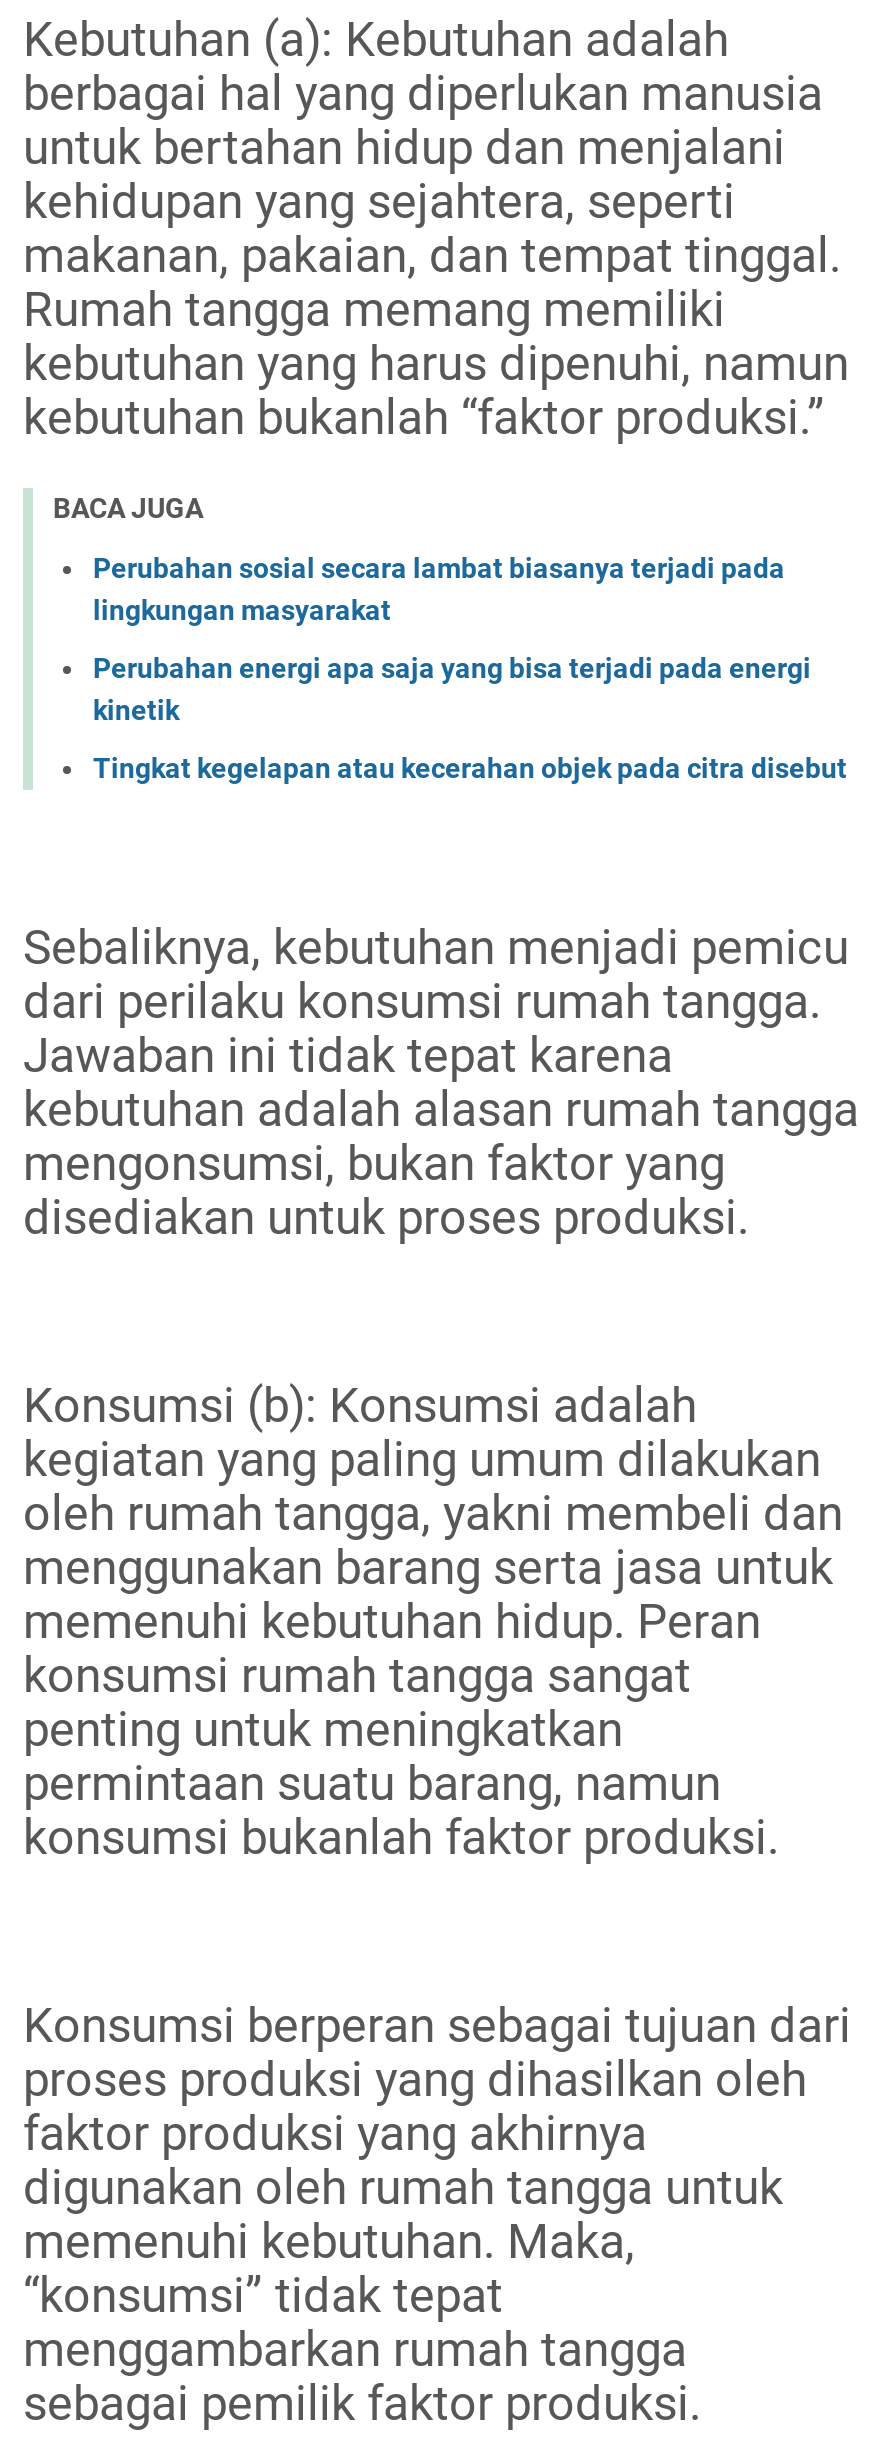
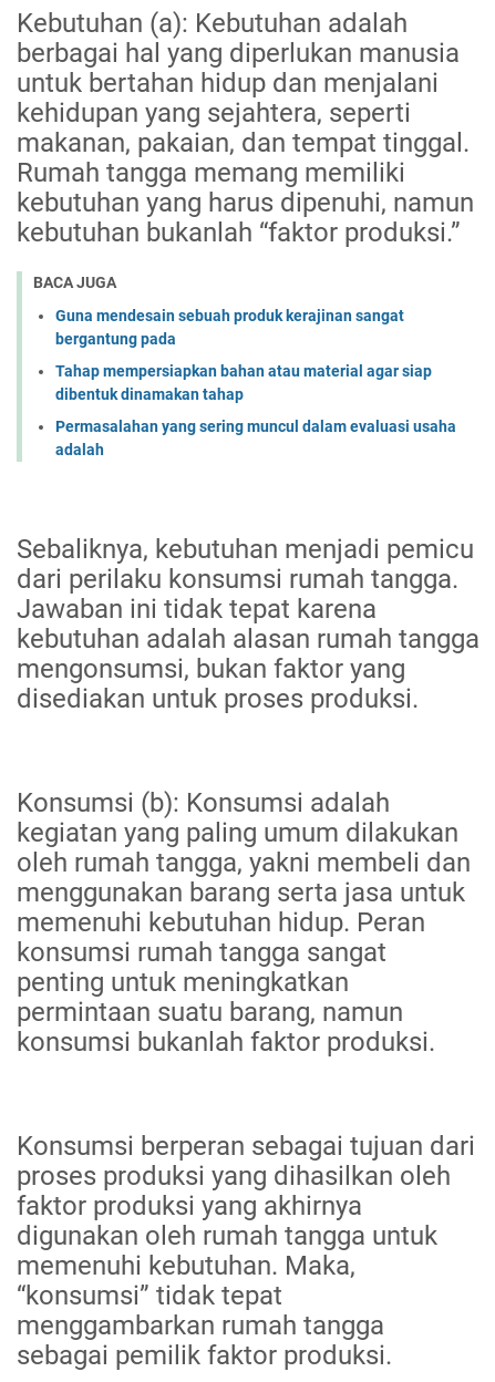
[93,552,785,626] Perubahan sosial secara lambat biasanya terjadi pada | lingkungan masyarakat -> [55,307,404,348] Guna mendesain sebuah produk kerajinan sangat | bergantung pada
[93,652,811,726] Perubahan energi apa saja yang bisa terjadi pada energi | kinetik -> [55,362,432,403] Tahap mempersiapkan bahan atau material agar siap | dibentuk dinamakan tahap
[93,752,847,784] Tingkat kegelapan atau kecerahan objek pada citra disebut -> [55,418,456,459] Permasalahan yang sering muncul dalam evaluasi usaha | adalah

